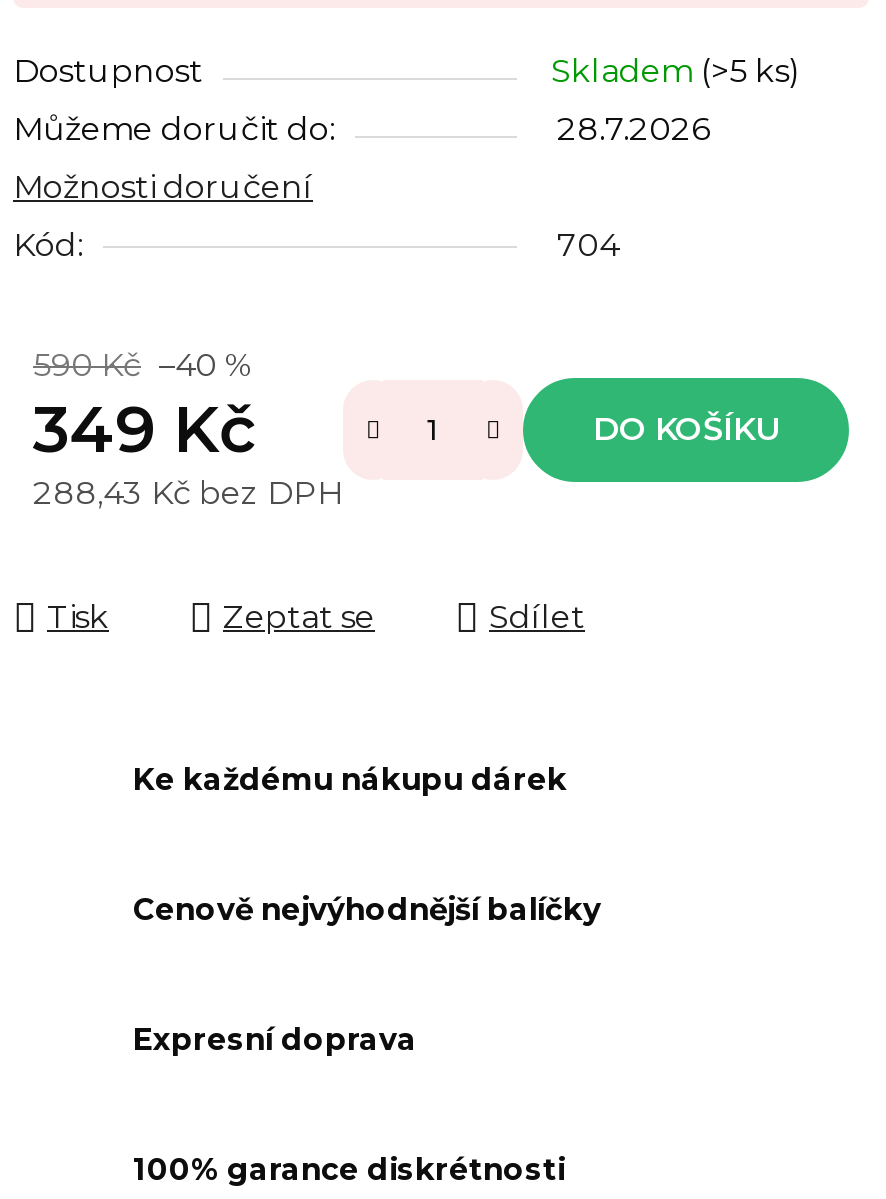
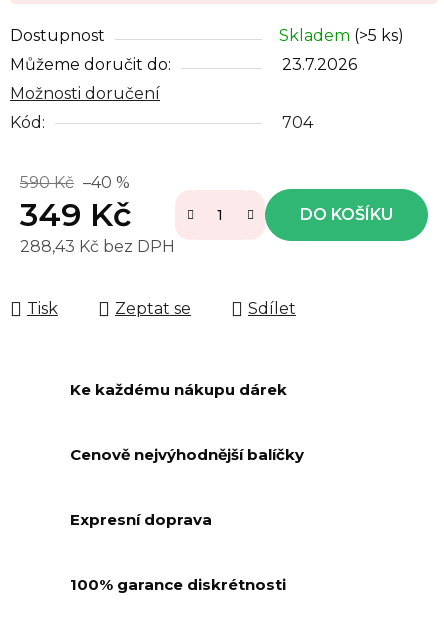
[557,111,709,149] 28.7.2026 -> [282,55,357,74] 23.7.2026

